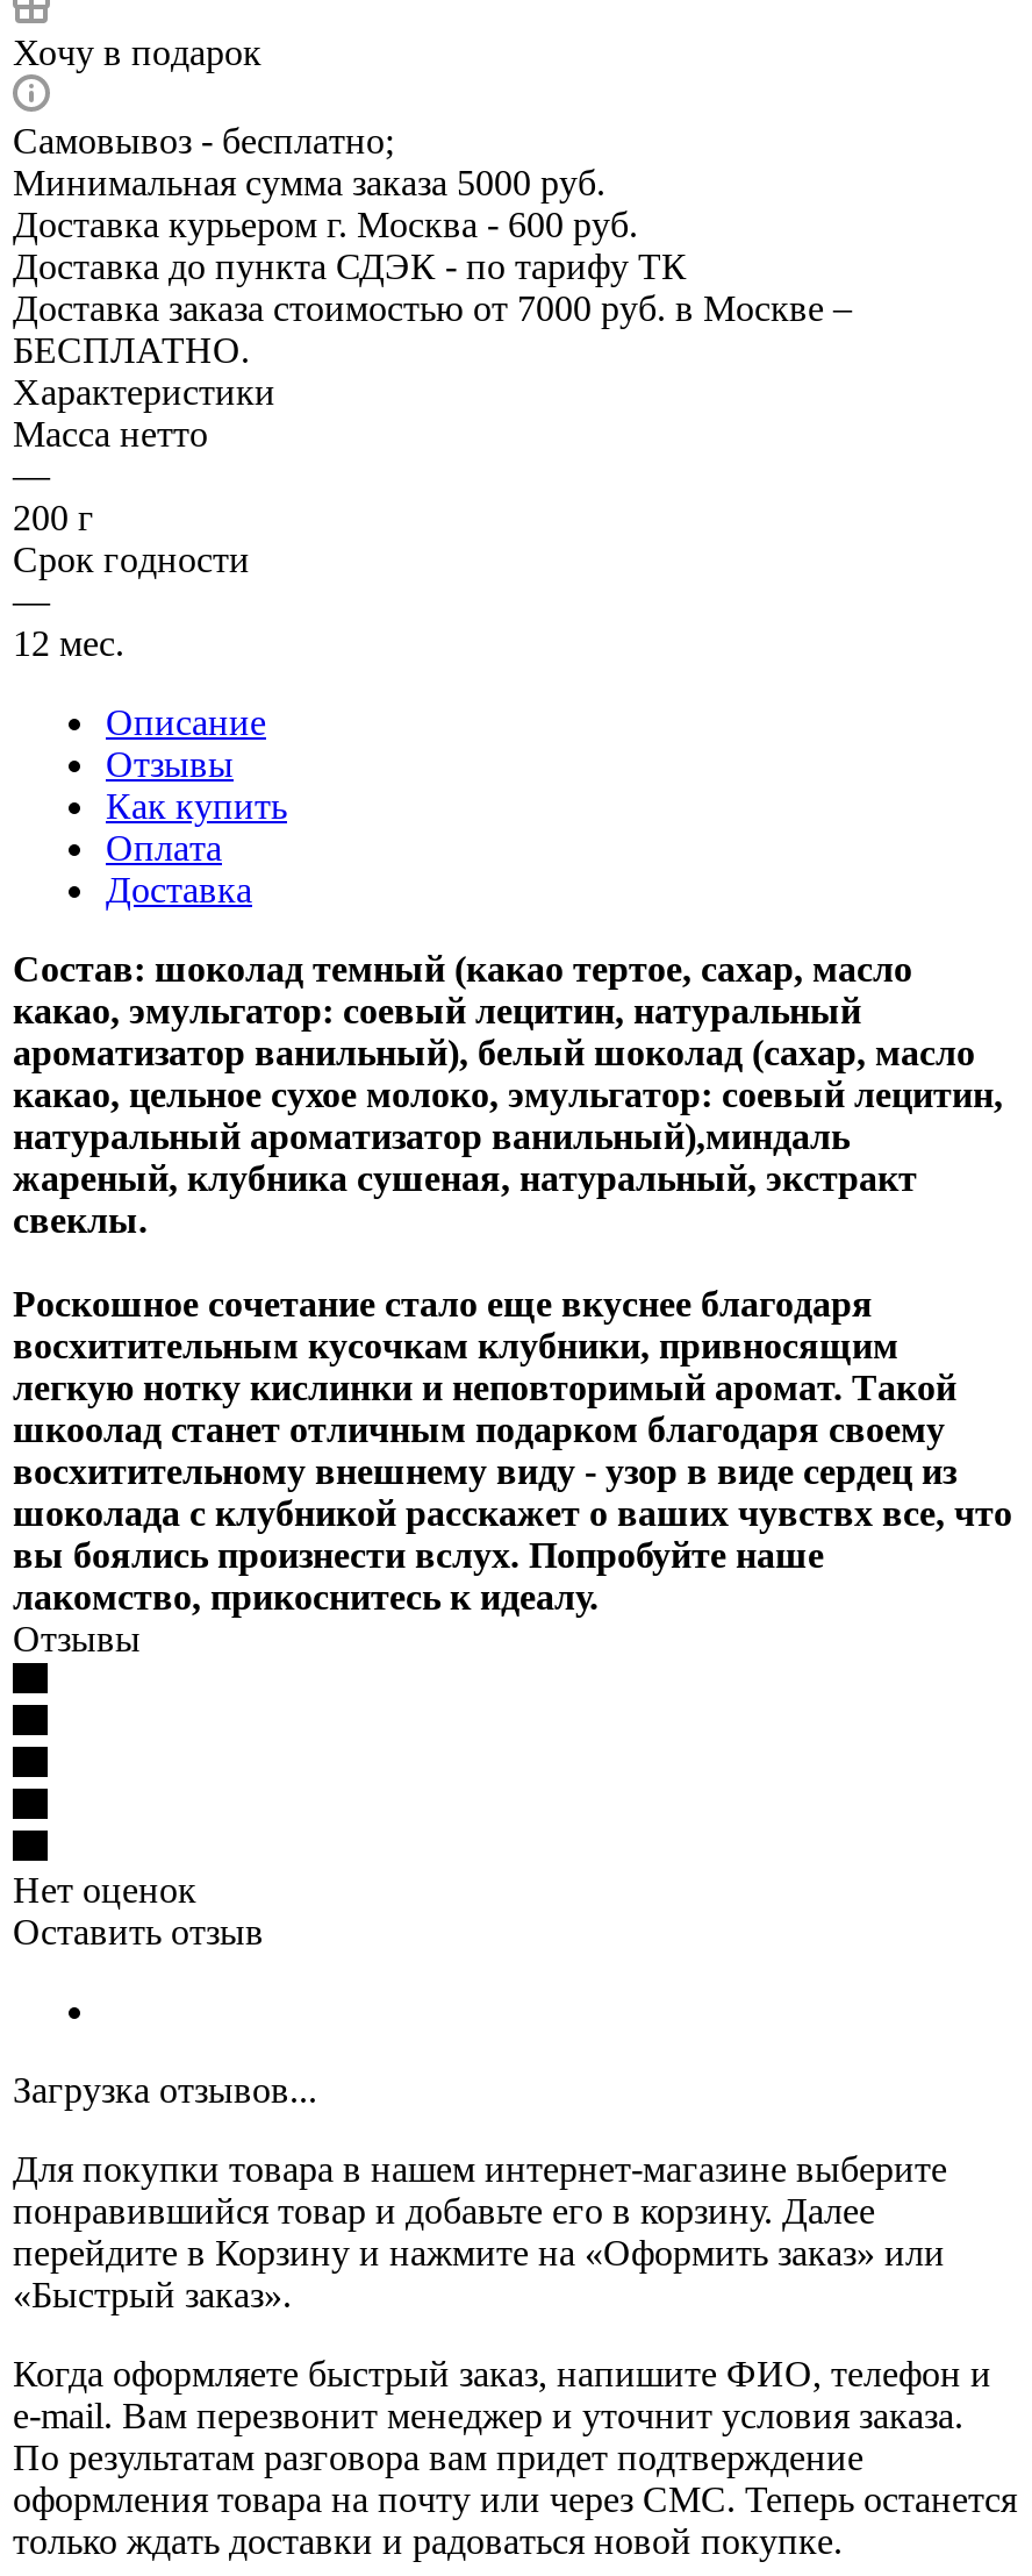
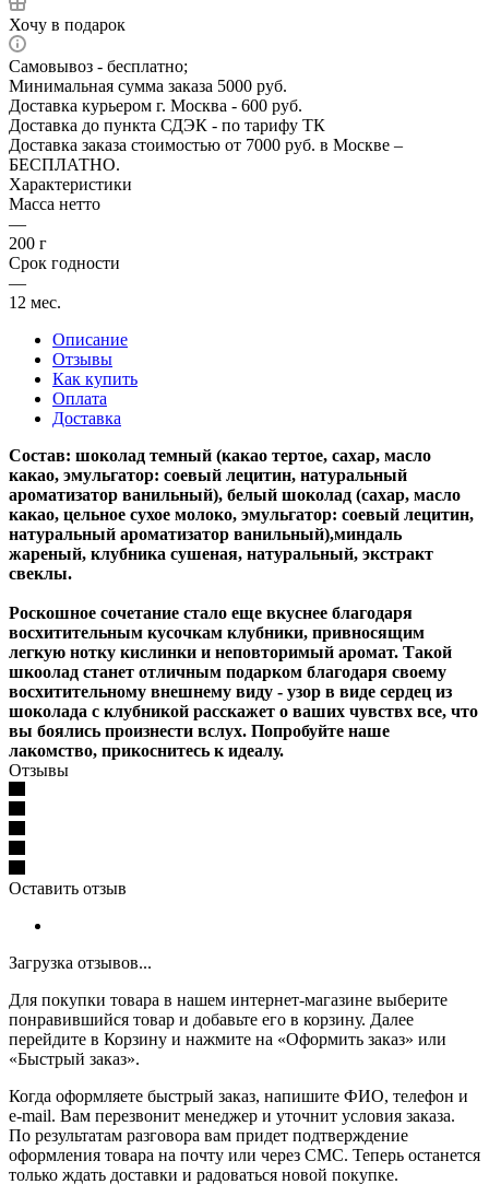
[13,1870,196,1909] Нет оценок -> none

